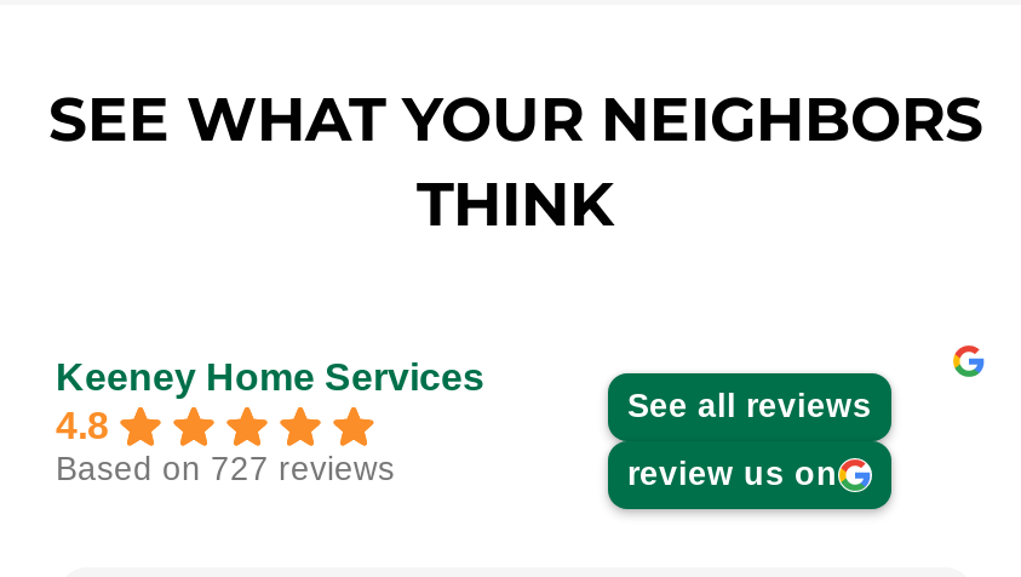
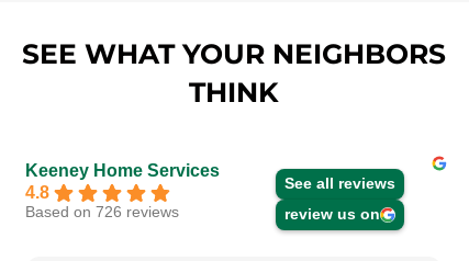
[56,450,395,487] Based on 727 reviews -> [25,204,179,220] Based on 726 reviews

